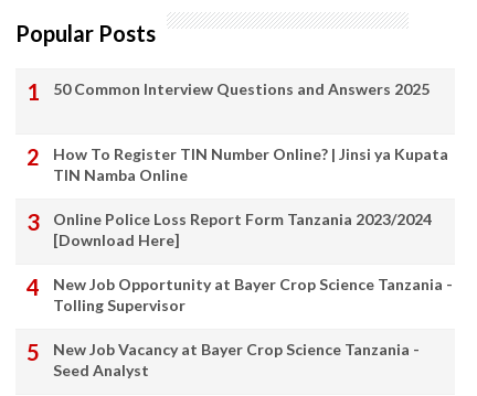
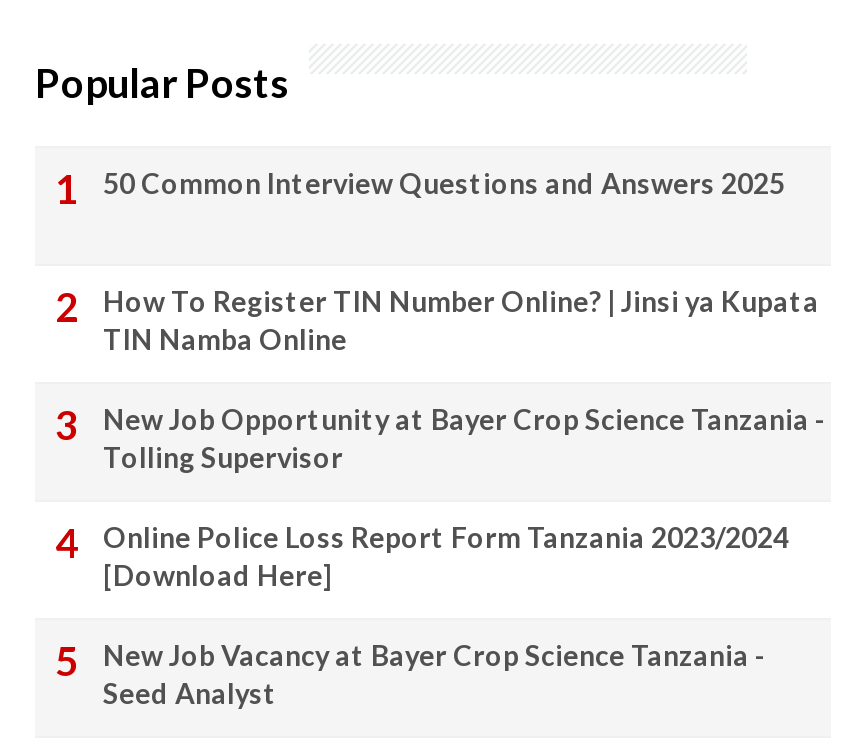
moved [53,210,432,250] -> [103,520,789,592]: Online Police Loss Report Form Tanzania 2023/2024 | [Download Here]
moved [53,275,453,315] -> [103,402,827,474]: New Job Opportunity at Bayer Crop Science Tanzania - | Tolling Supervisor

